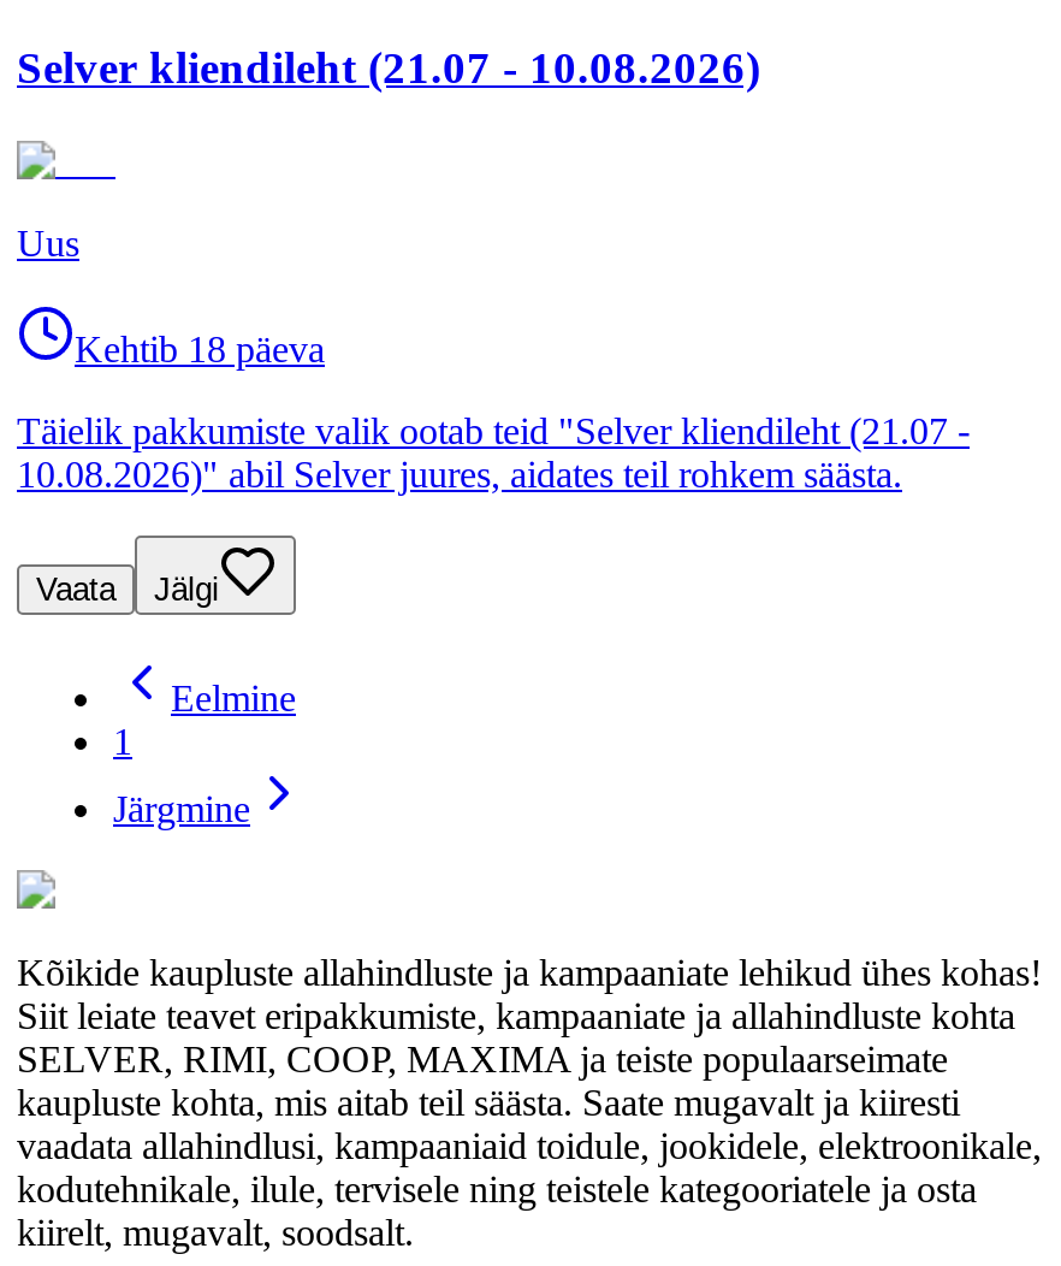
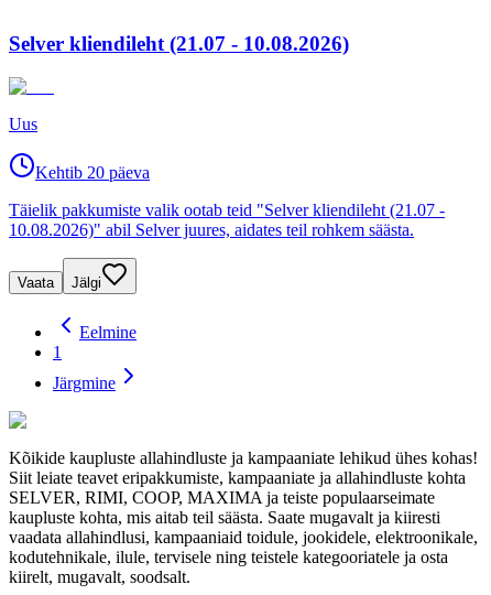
[75,327,325,368] Kehtib 18 päeva -> [35,163,150,181] Kehtib 20 päeva

